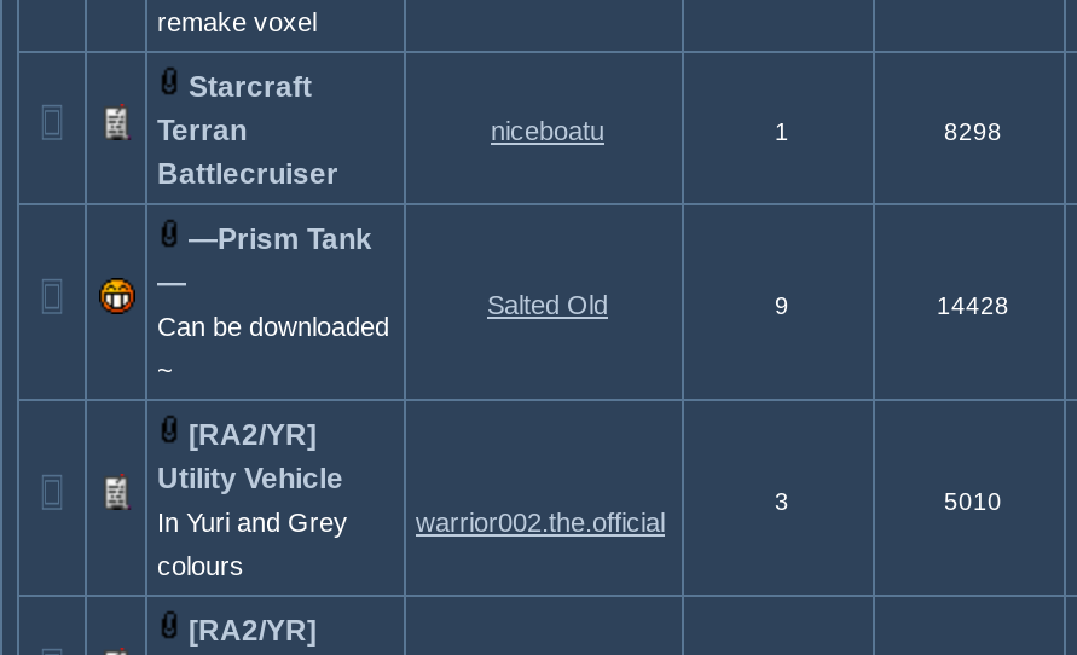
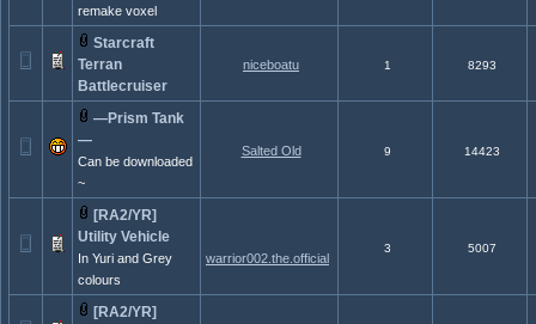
[930,118,1009,145] 8298 -> [460,59,500,72] 8293
[922,292,1017,319] 14428 -> [456,145,503,158] 14423
[930,488,1009,515] 5010 -> [460,242,500,255] 5007

